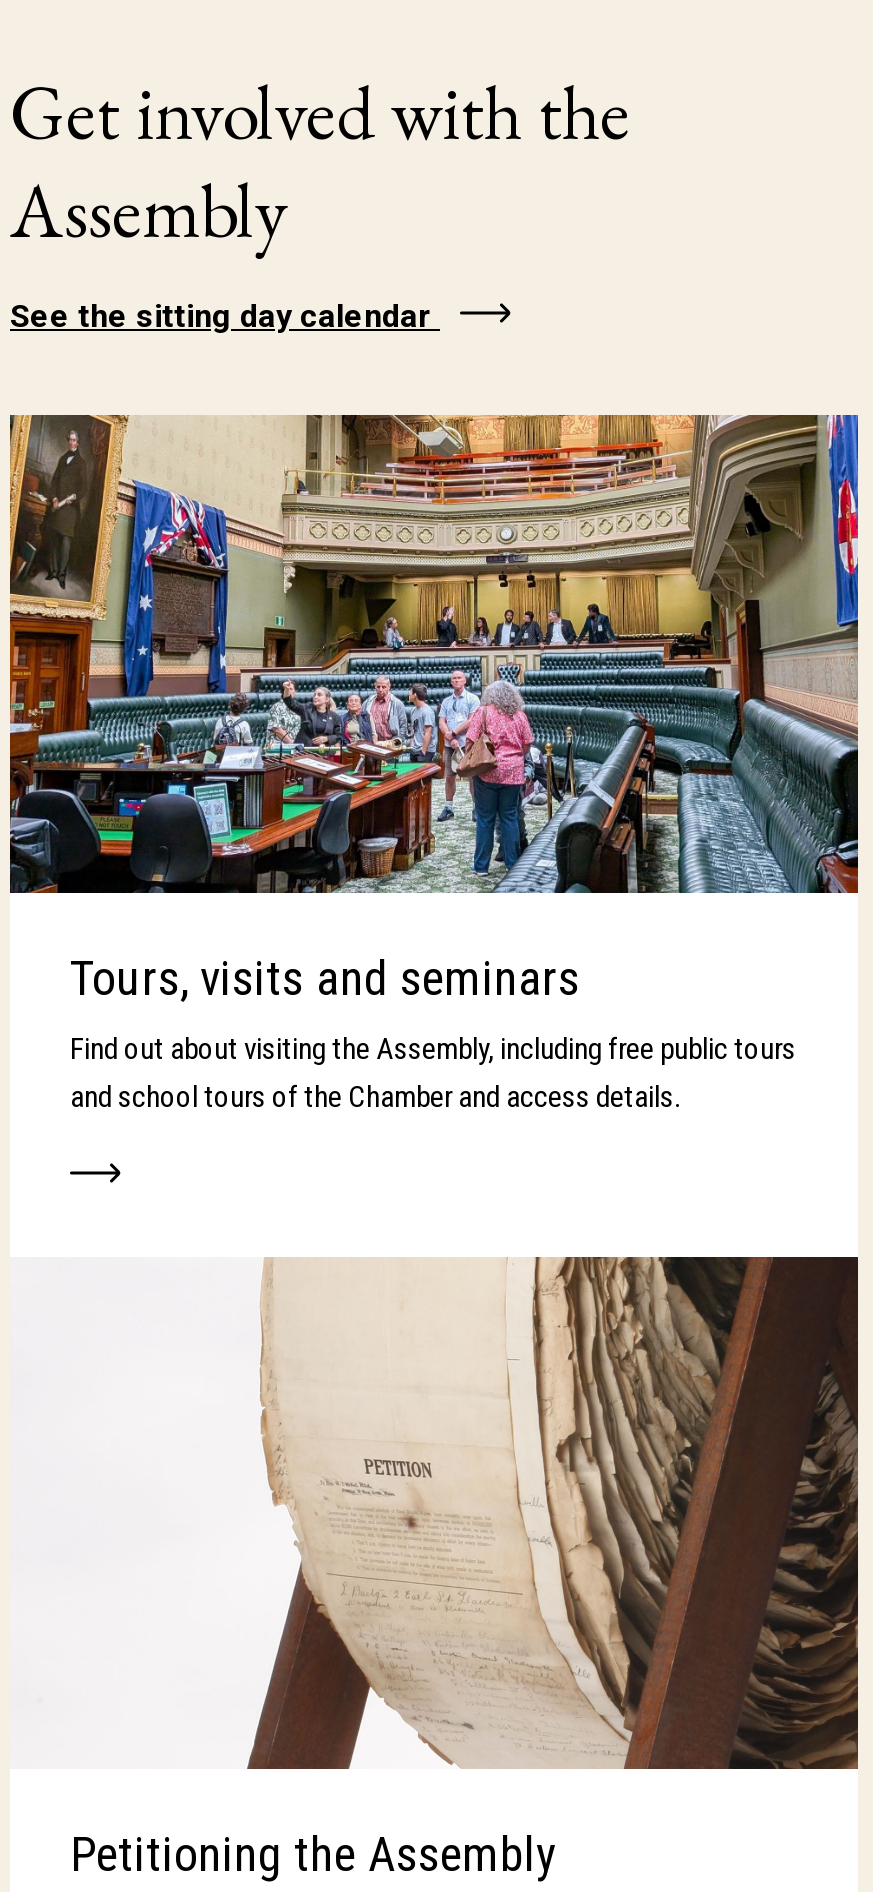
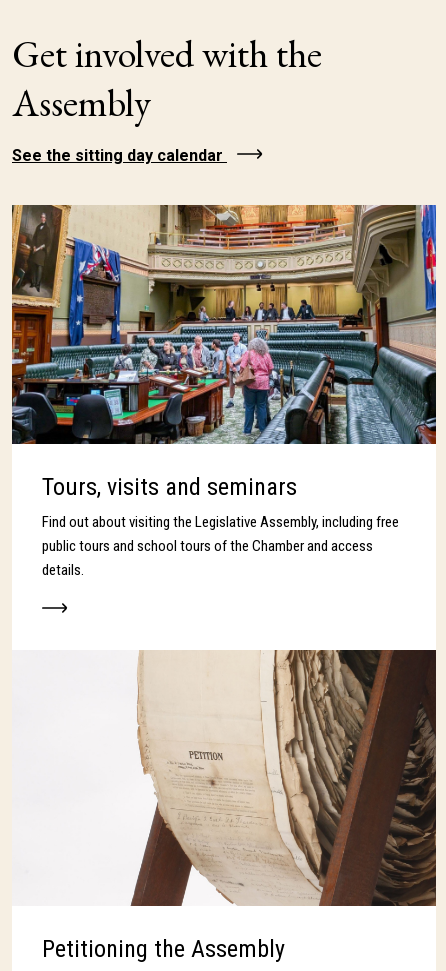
[70,1030,796,1114] Find out about visiting the Assembly, including free public tours | and school tours of the Chamber and access details. -> [42,513,399,579] Find out about visiting the Legislative Assembly, including free | public tours and school tours of the Chamber and access | details.

